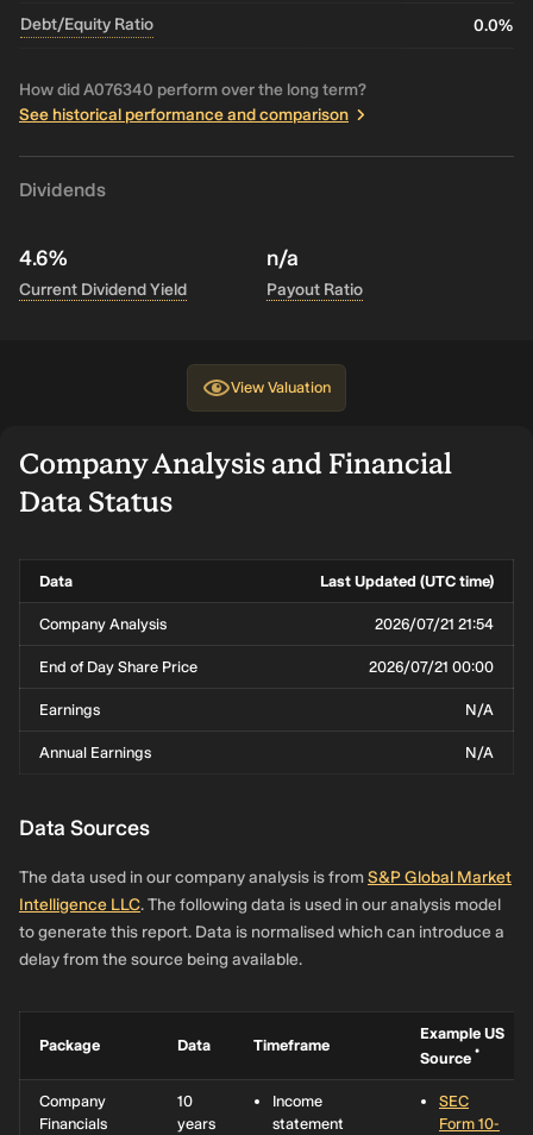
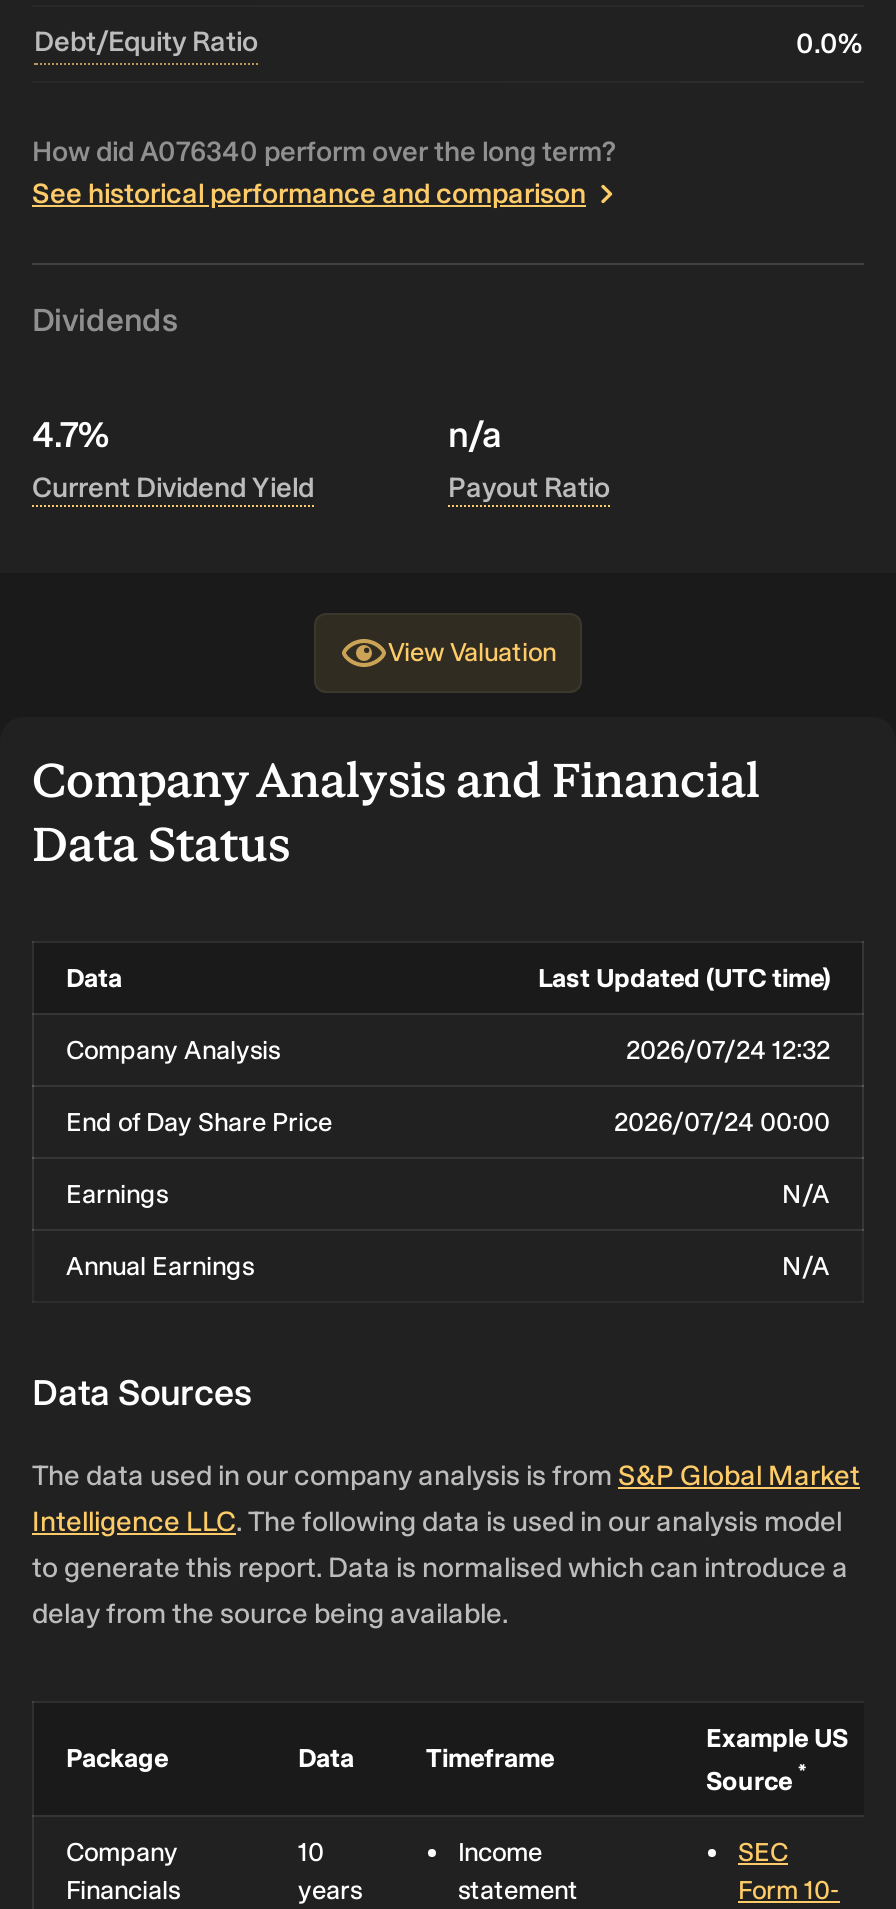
[19,245,68,271] 4.6% -> [32,412,110,456] 4.7%
[375,615,494,633] 2026/07/21 21:54 -> [626,1034,830,1064] 2026/07/24 12:32
[369,658,494,675] 2026/07/21 00:00 -> [614,1106,830,1136] 2026/07/24 00:00

